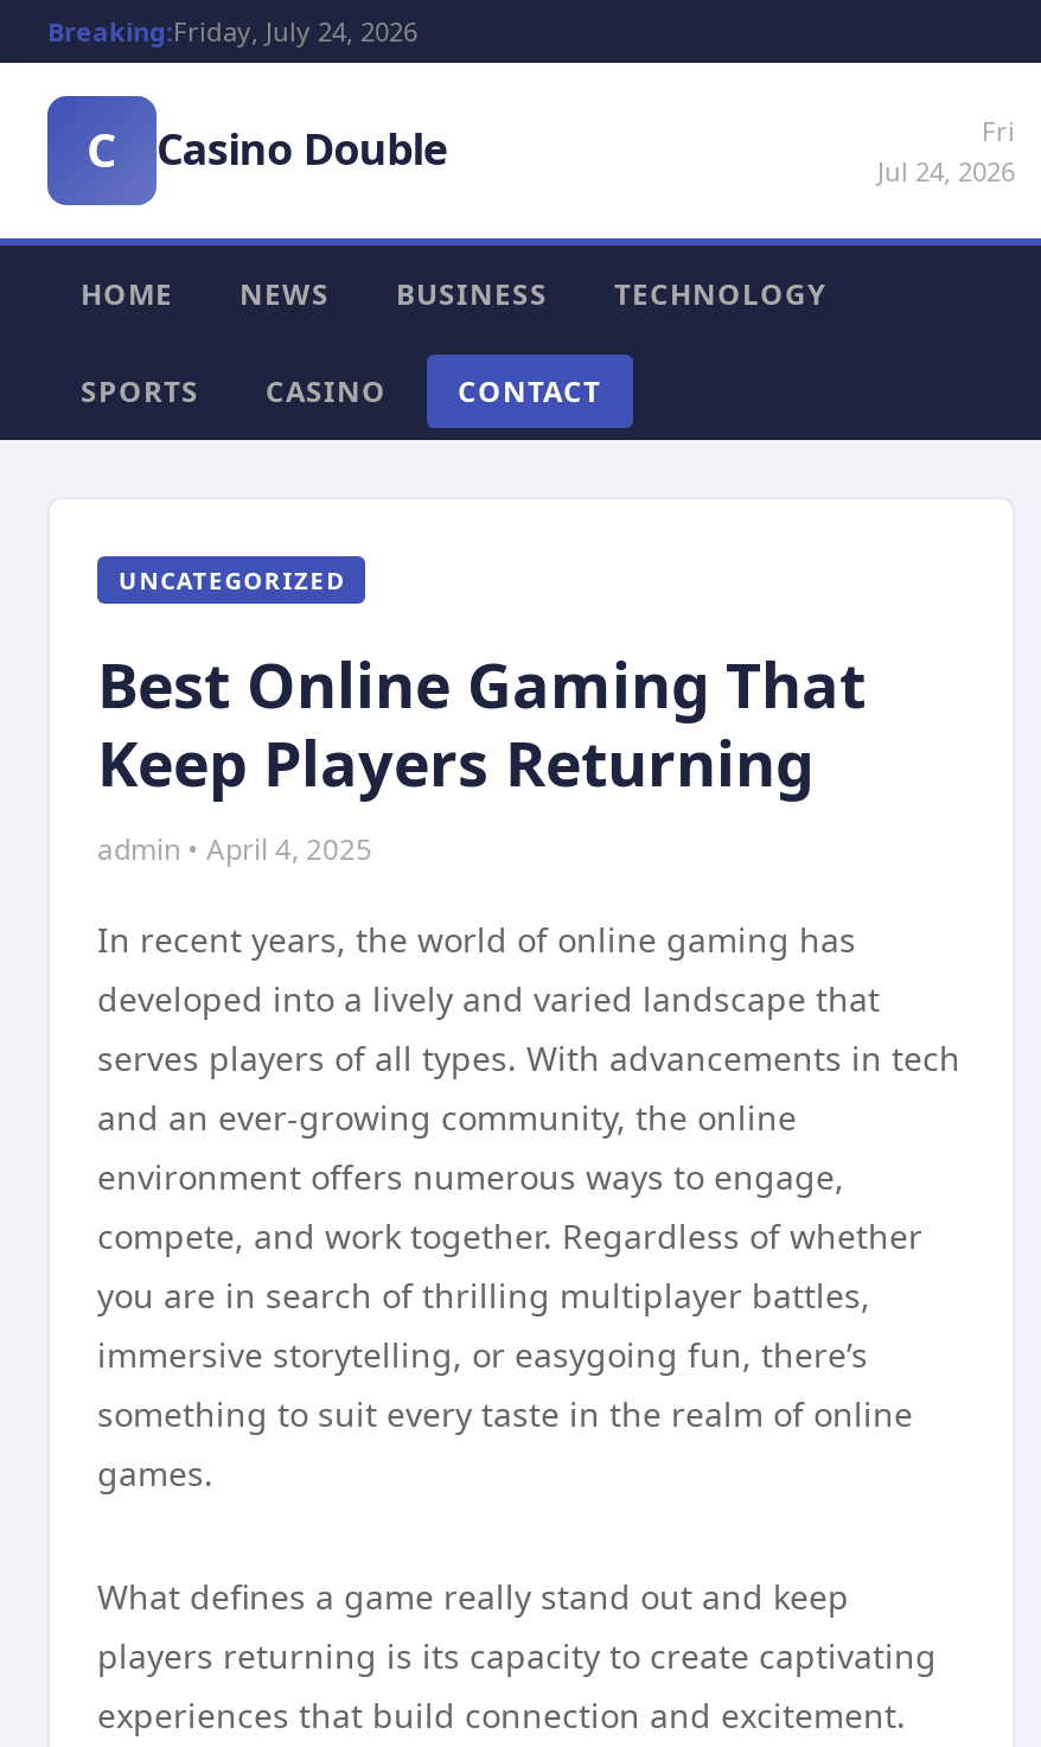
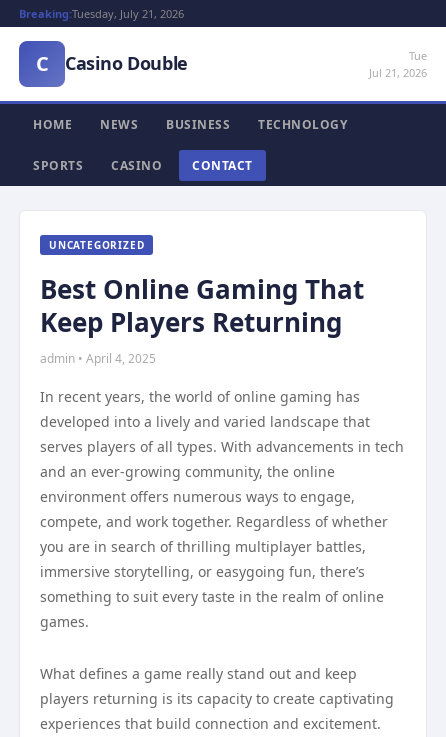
[47,13,417,49] Breaking:Friday, July 24, 2026 -> [19,6,184,21] Breaking:Tuesday, July 21, 2026
[877,113,1015,189] Fri | Jul 24, 2026 -> [369,48,427,80] Tue | Jul 21, 2026

